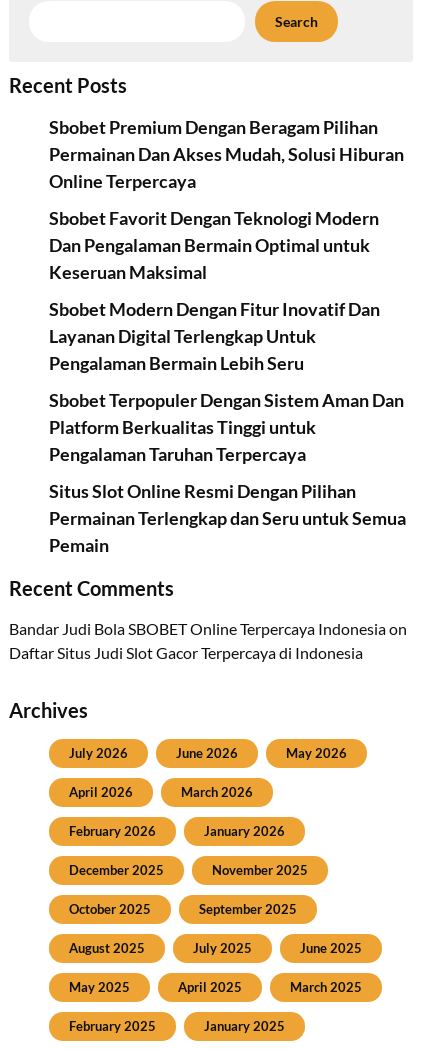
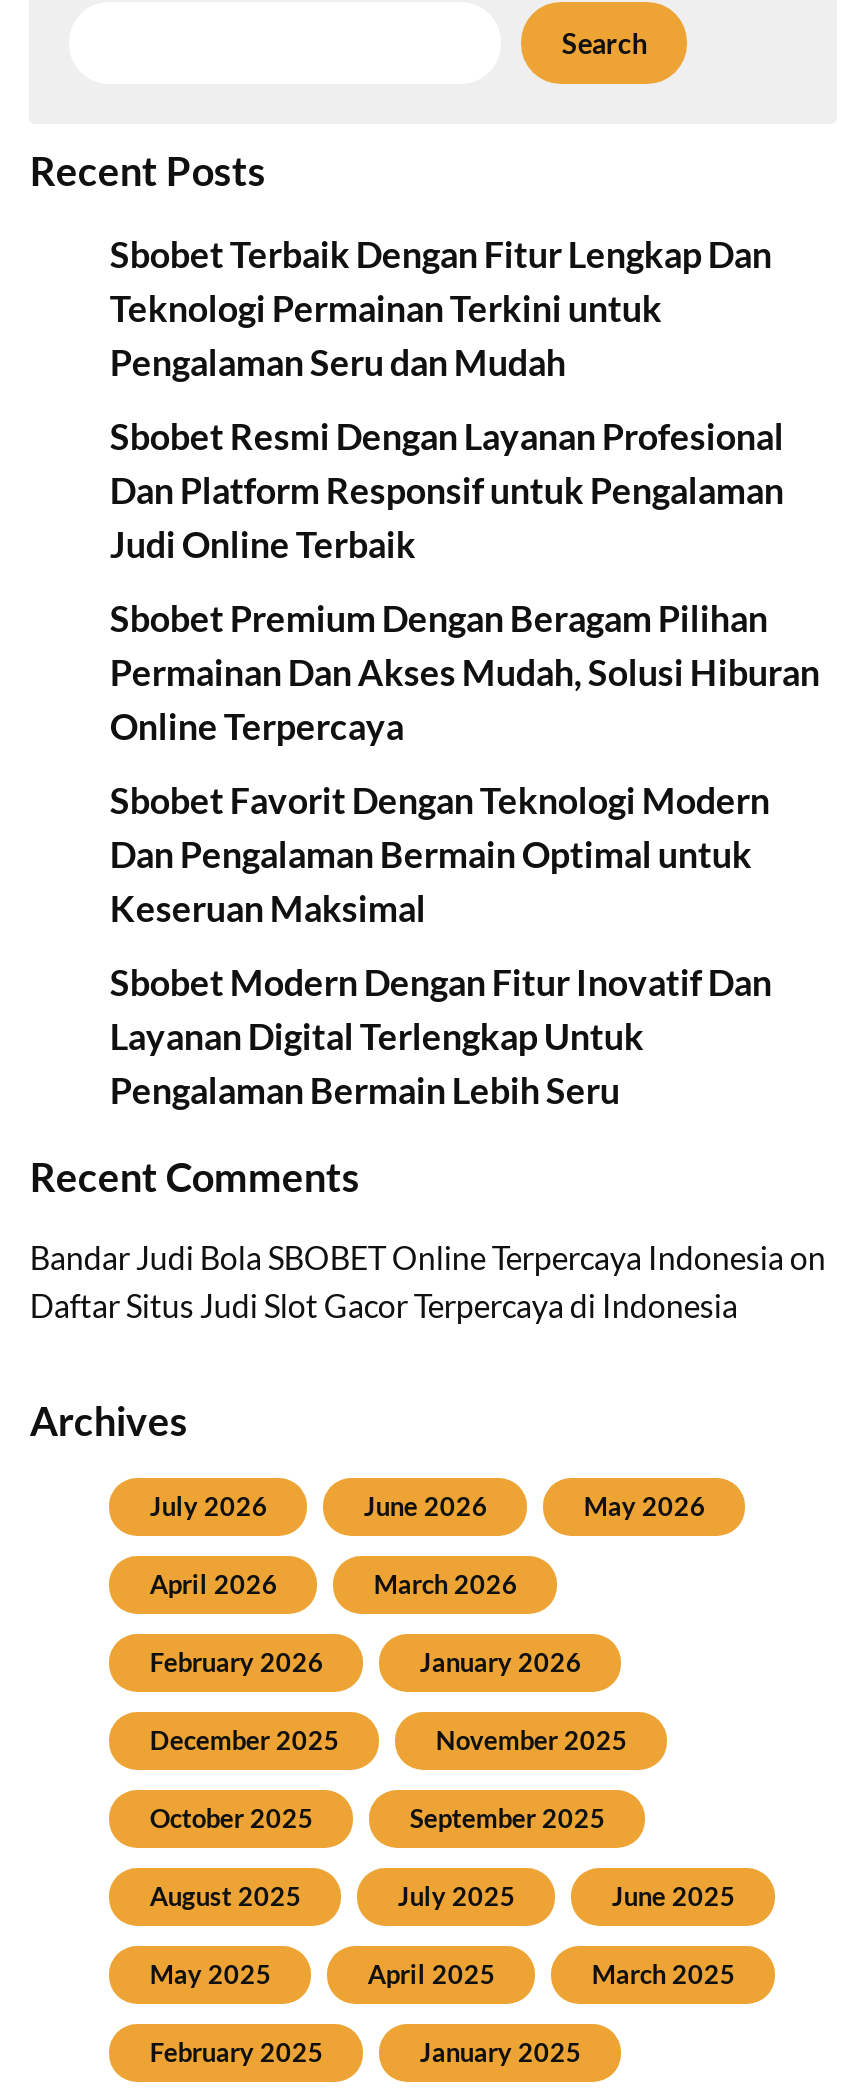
none -> [110,233,784,567] Sbobet Terbaik Dengan Fitur Lengkap Dan | Teknologi Permainan Terkini untuk | Pengalaman Seru dan Mudah | Sbobet Resmi Dengan Layanan Profesional | Dan Platform Responsif untuk Pengalaman | Judi Online Terbaik
moved [49,116,404,374] -> [110,597,820,1113]: Sbobet Premium Dengan Beragam Pilihan | Permainan Dan Akses Mudah, Solusi Hiburan | Online Terpercaya | ... | Layanan Digital Terlengkap Untuk | Pengalaman Bermain Lebih Seru
[49,389,406,556] Sbobet Terpopuler Dengan Sistem Aman Dan | Platform Berkualitas Tinggi untuk | Pengalaman Taruhan Terpercaya | Situs Slot Online Resmi Dengan Pilihan | Permainan Terlengkap dan Seru untuk Semua | Pemain -> none

